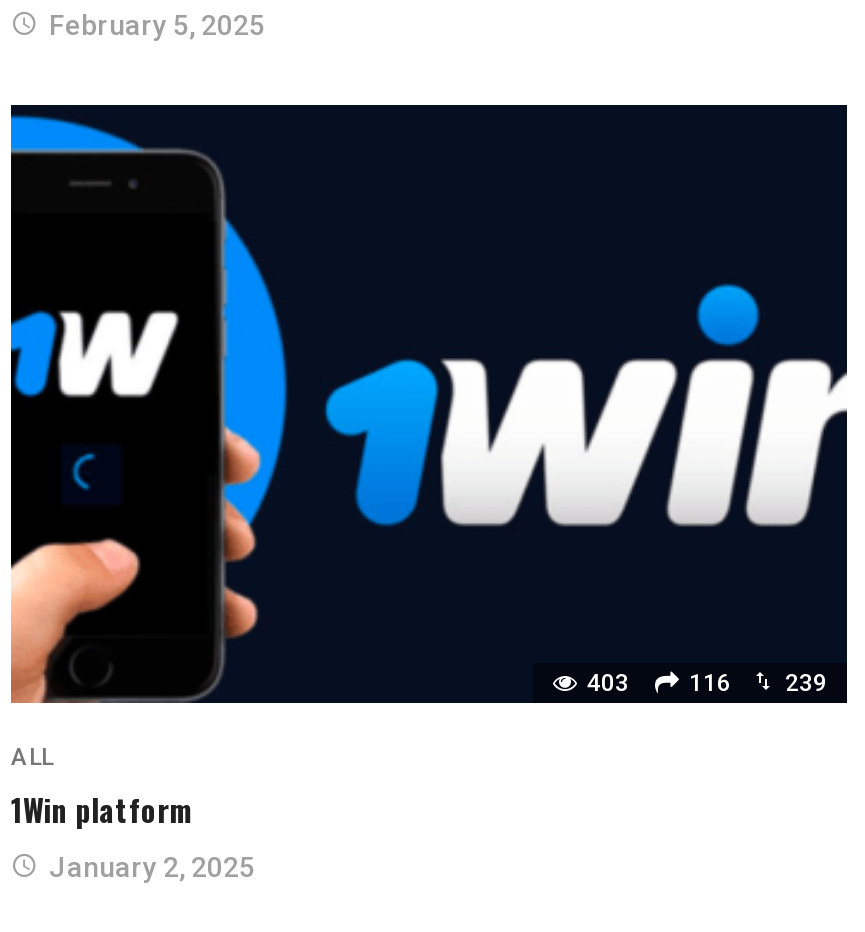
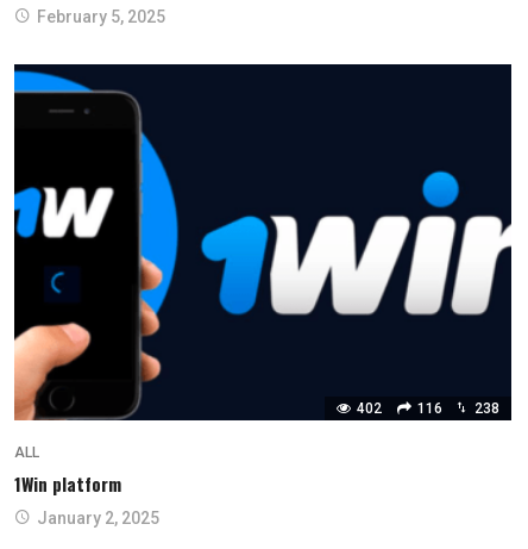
[587,669,629,697] 403 -> [357,400,382,417] 402
[689,669,827,697] 116 239 -> [417,400,499,417] 116 238

